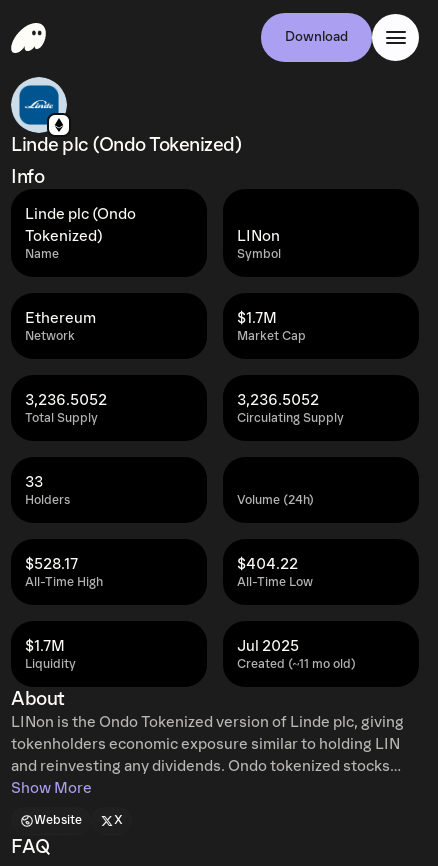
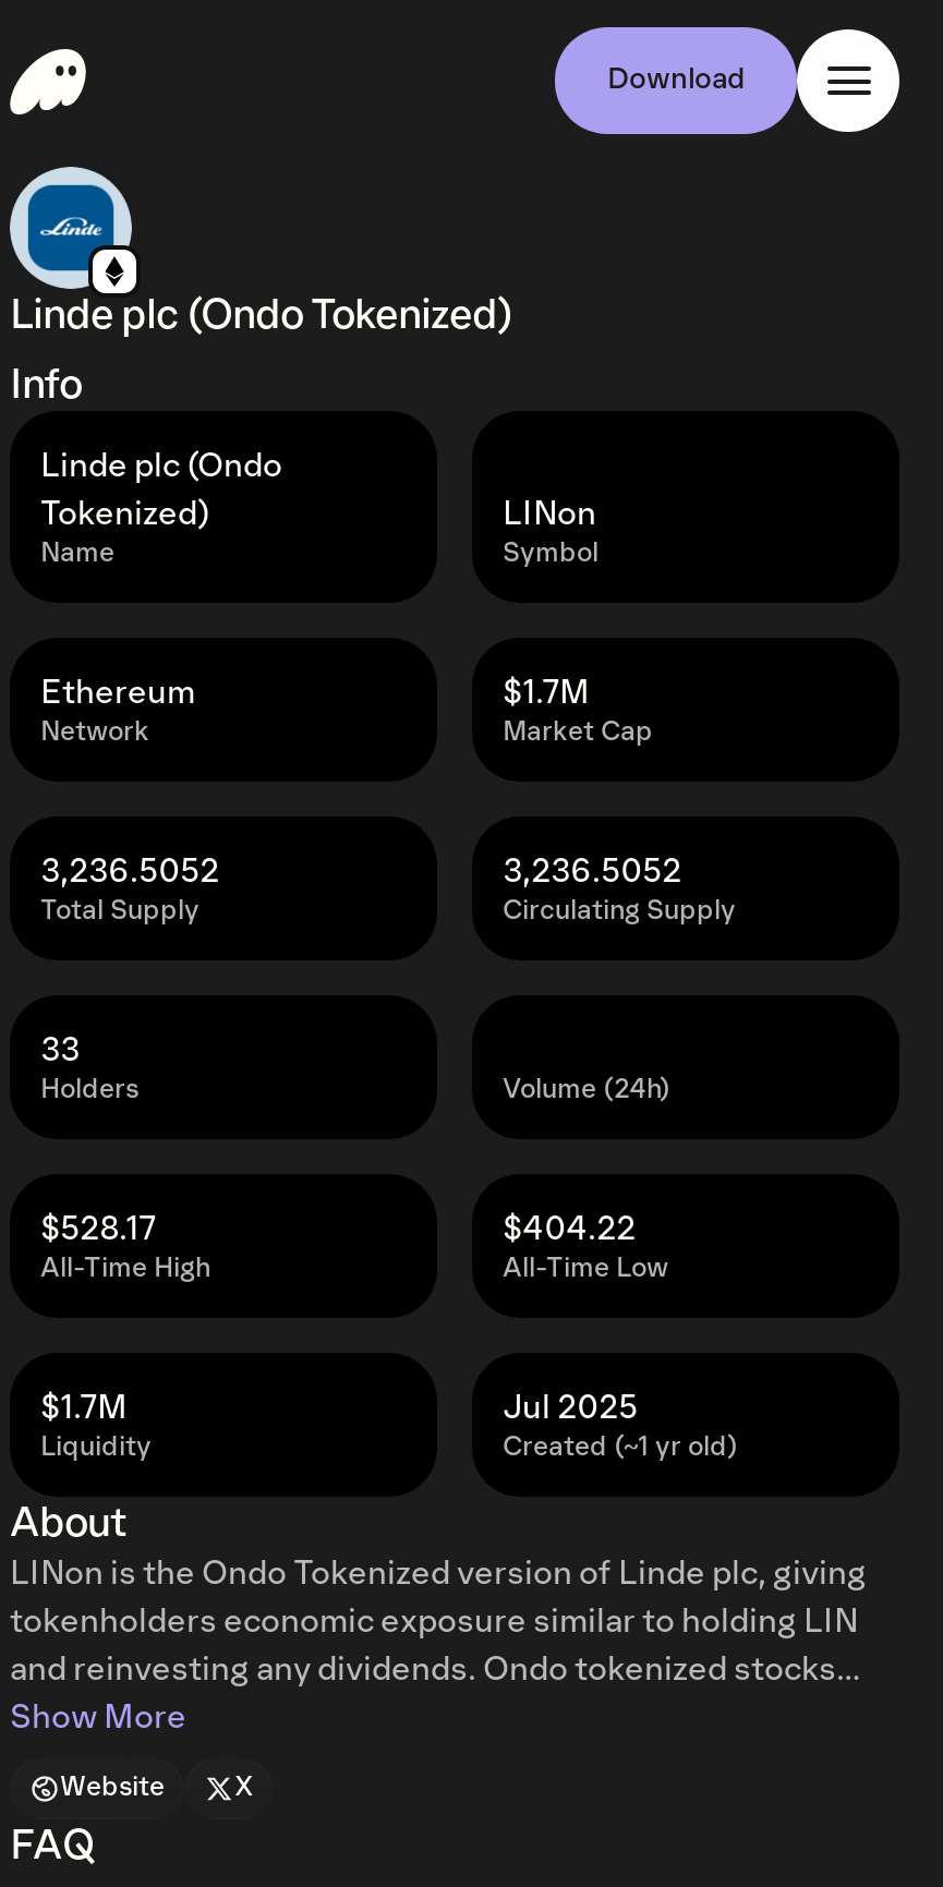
[237,657,356,672] Created (~11 mo old) -> [503,1431,738,1464] Created (~1 yr old)

